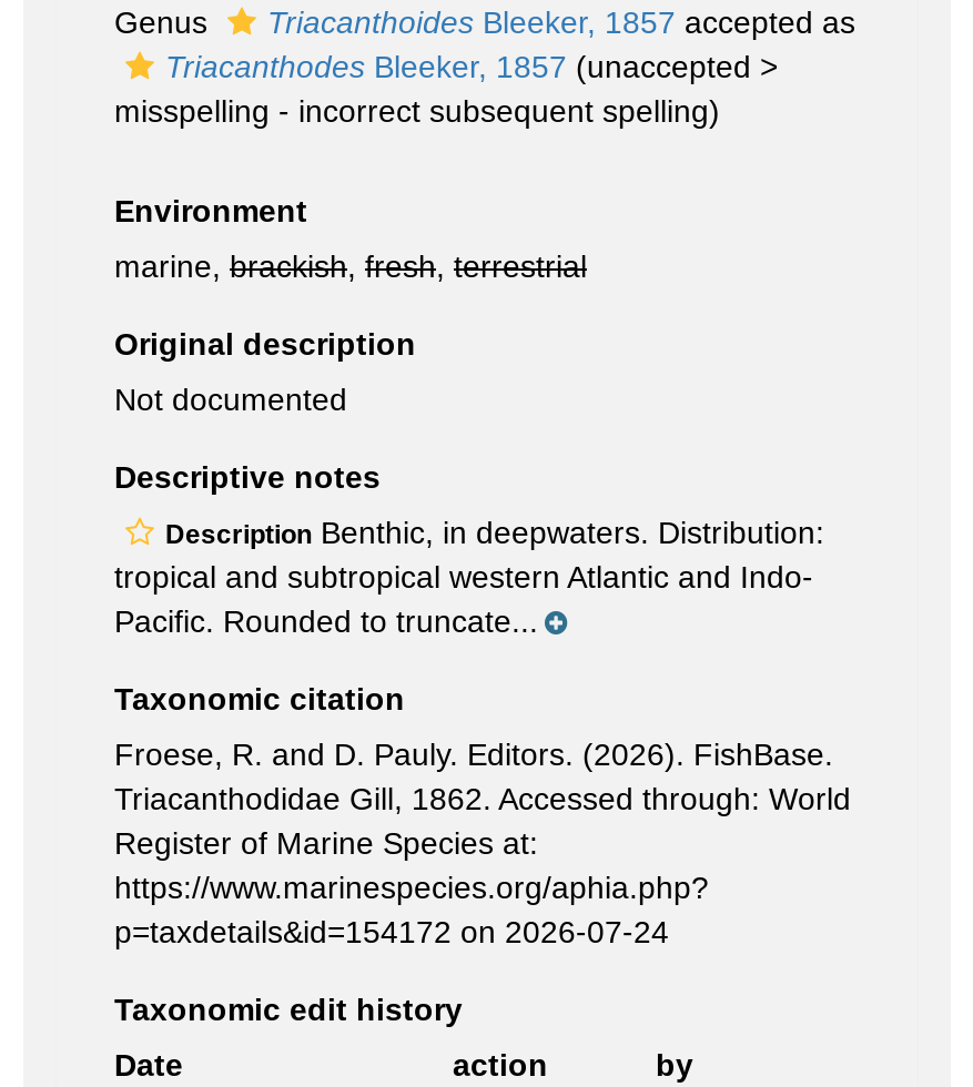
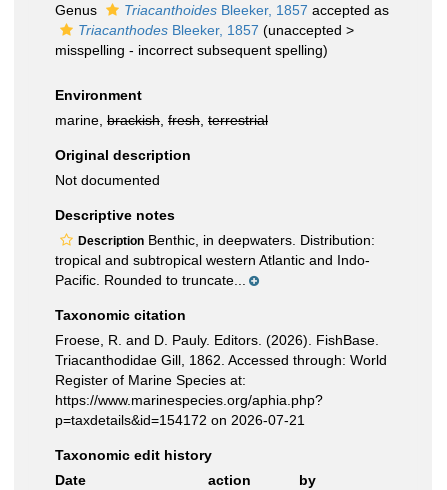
[114,914,669,949] p=taxdetails&id=154172 on 2026-07-24 -> [55,412,305,428] p=taxdetails&id=154172 on 2026-07-21

